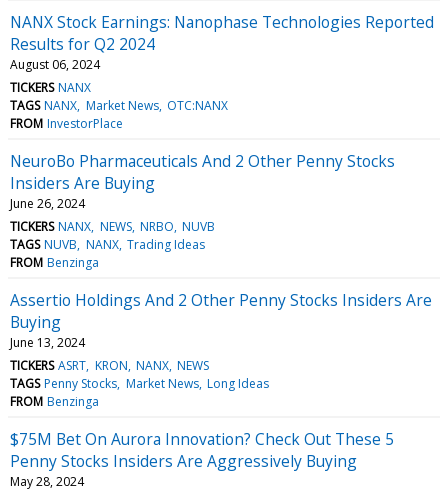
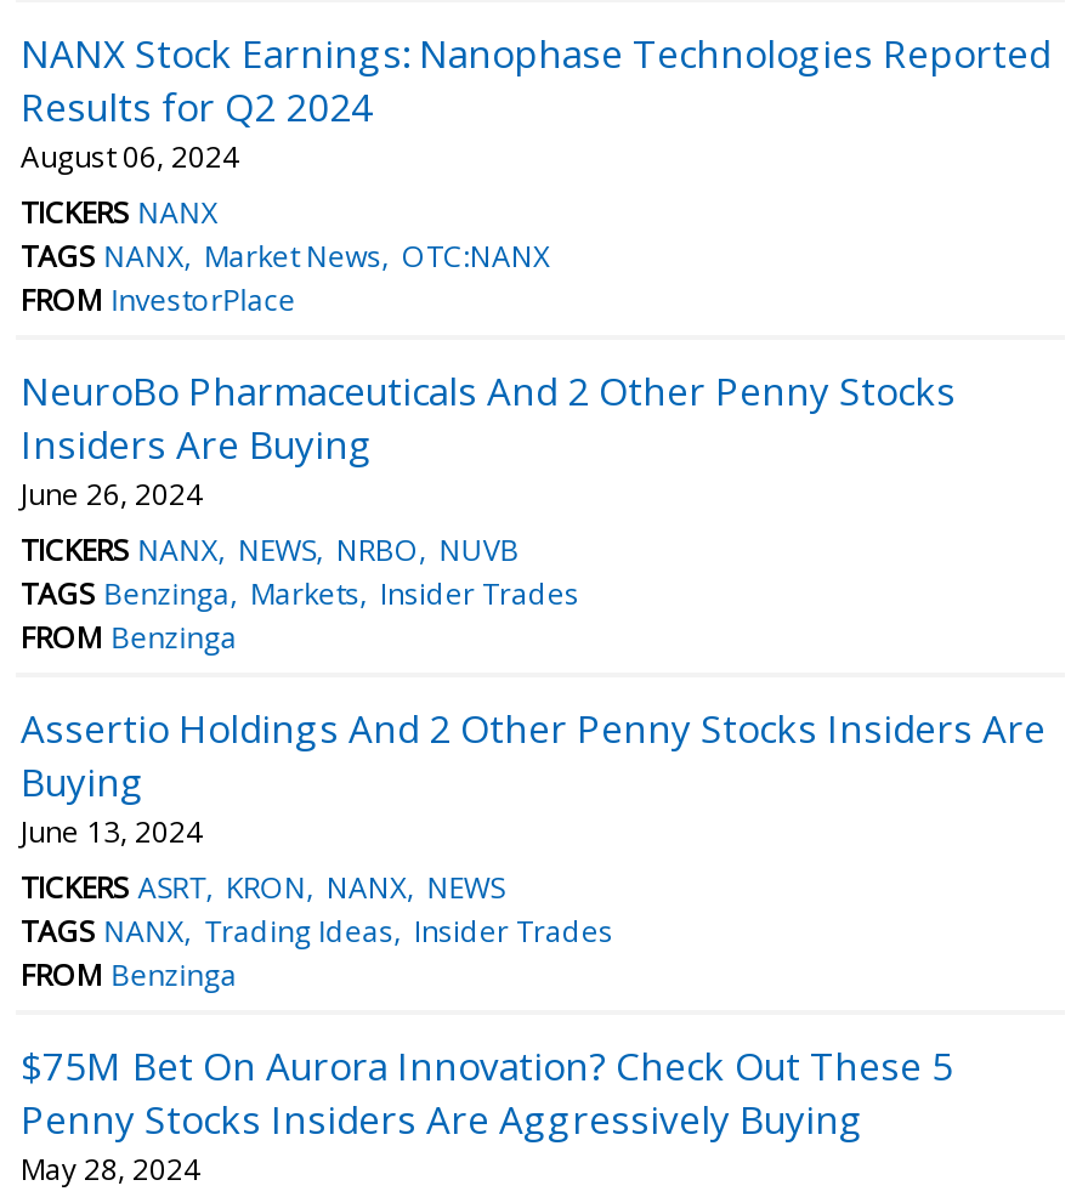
[10,236,205,253] TAGS NUVB NANX Trading Ideas -> [21,573,579,614] TAGS Benzinga Markets Insider Trades
[10,375,269,392] TAGS Penny Stocks Market News Long Ideas -> [21,910,613,952] TAGS NANX Trading Ideas Insider Trades

